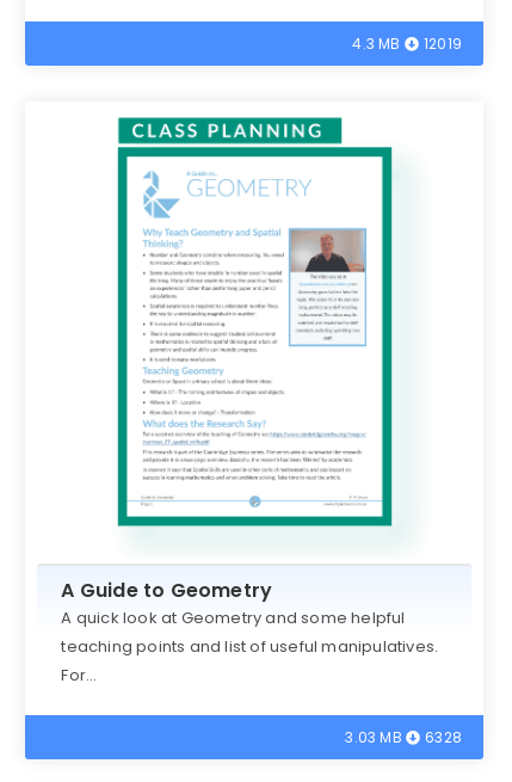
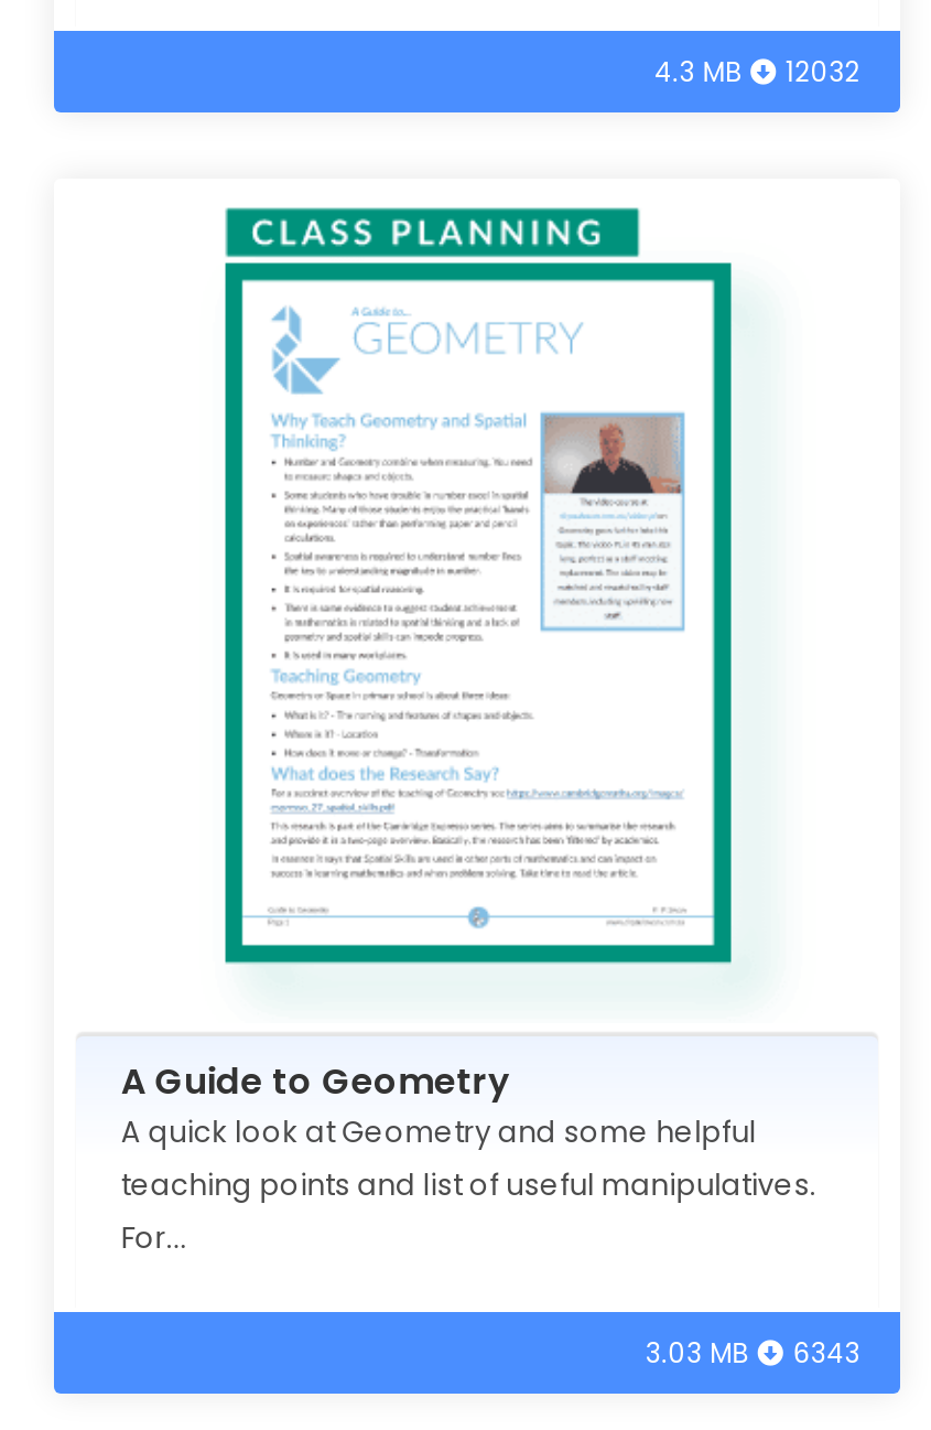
[353,33,462,53] 4.3 MB 12019 -> [654,52,861,90] 4.3 MB 12032
[346,727,462,747] 3.03 MB 6328 -> [646,1334,861,1371] 3.03 MB 6343

